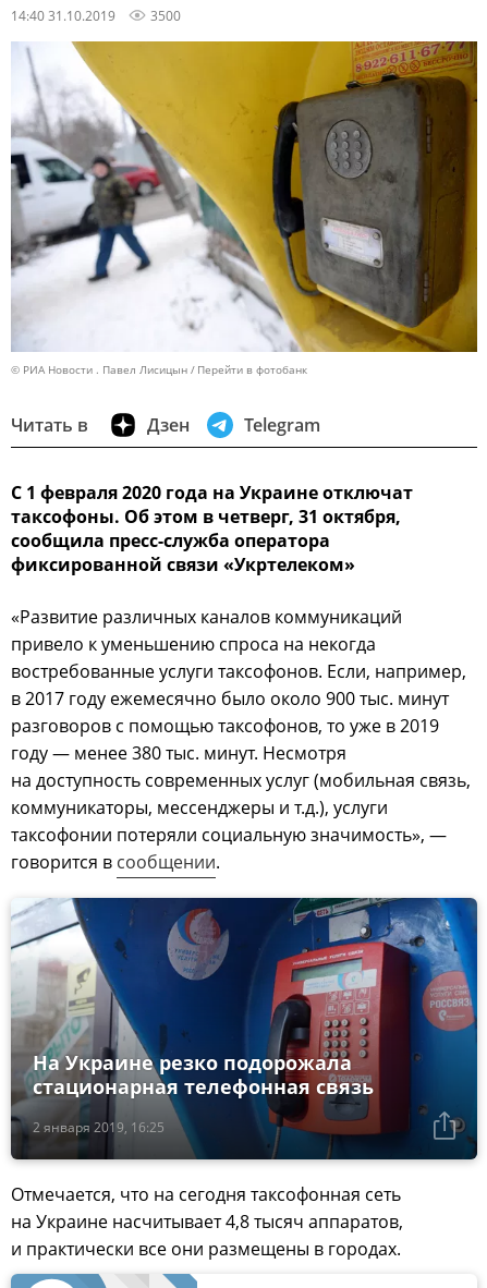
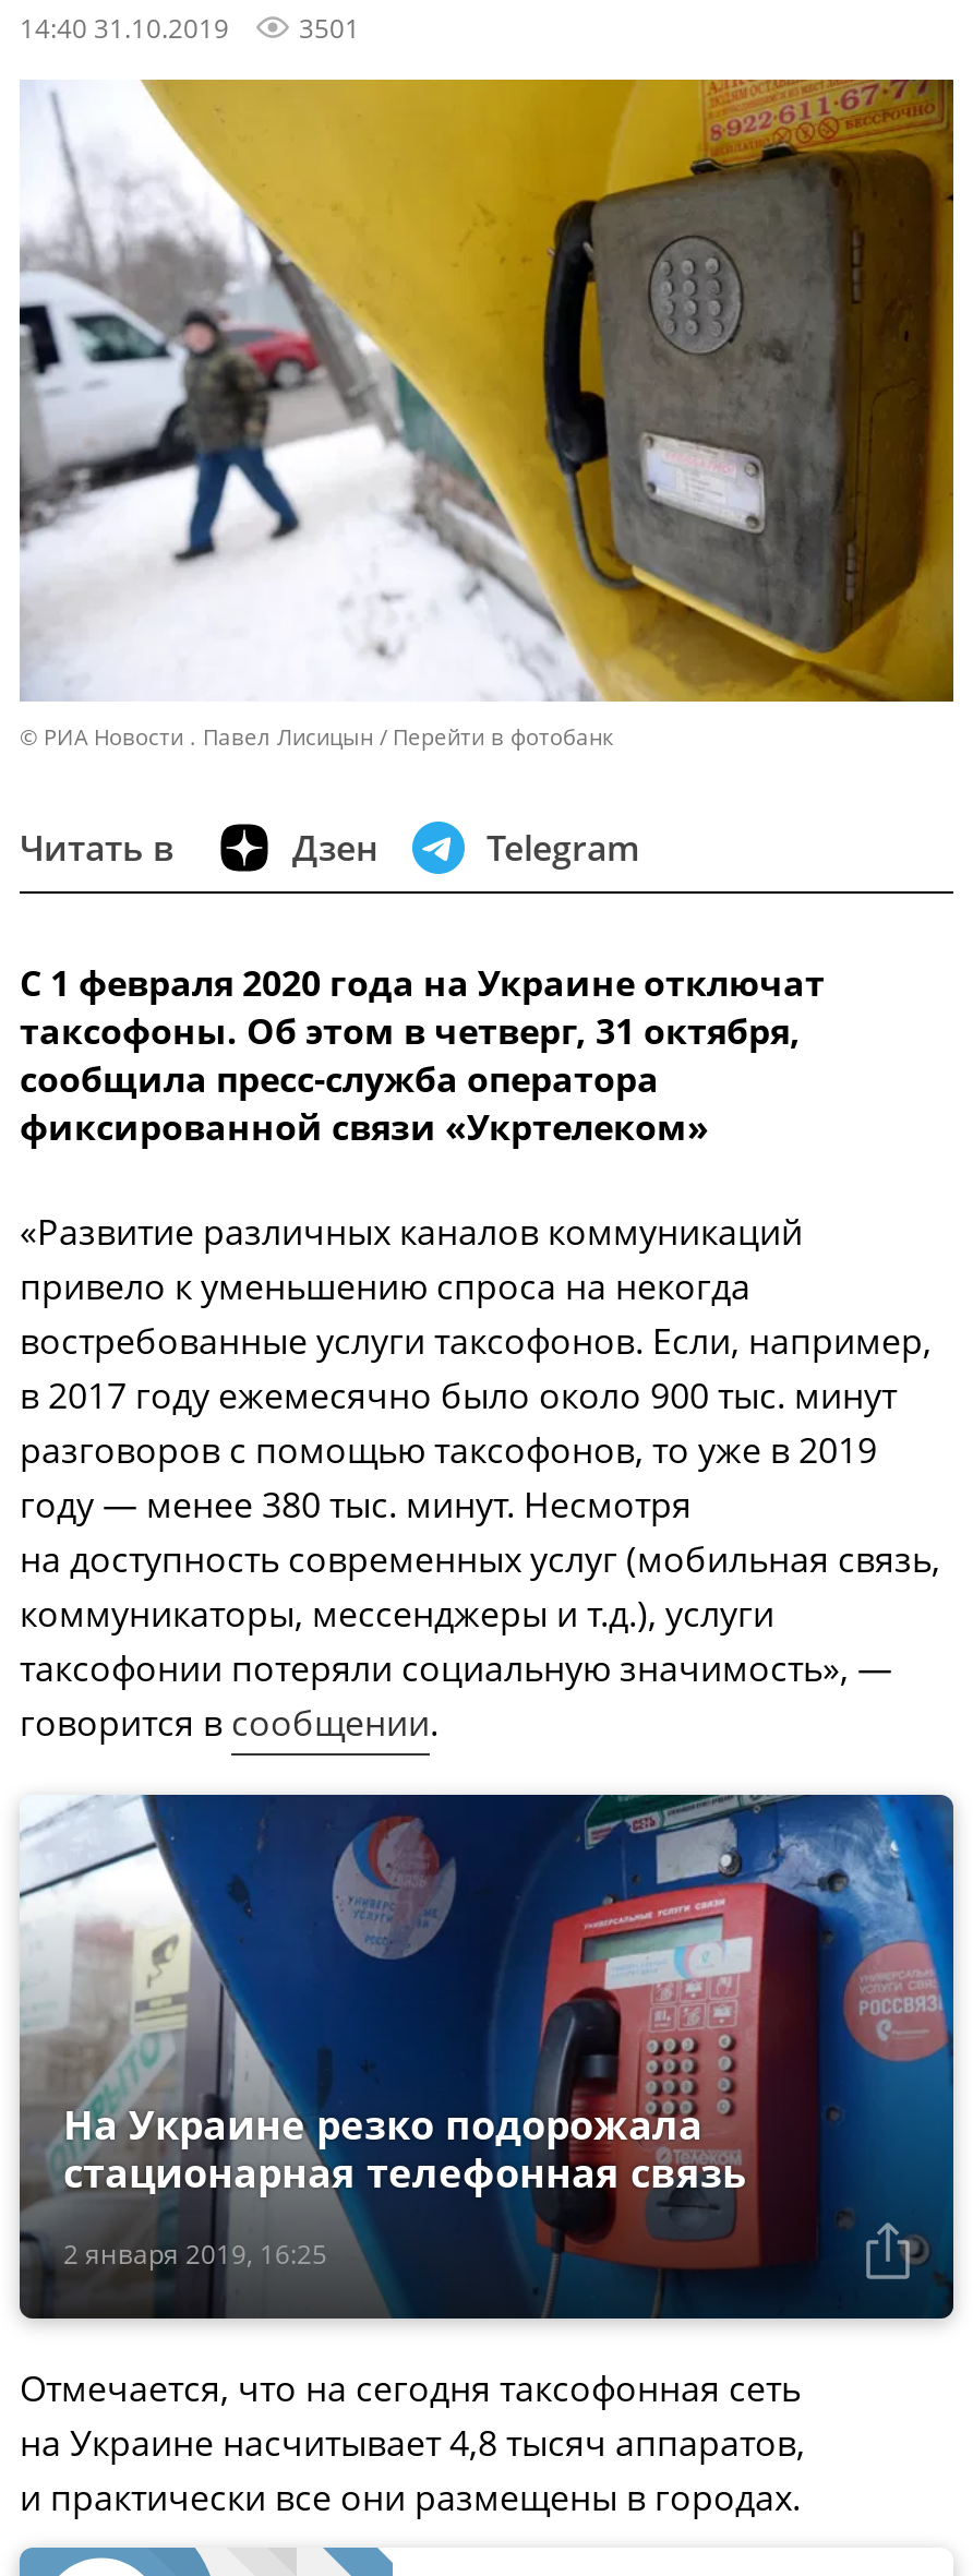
[11,7,181,24] 14:40 31.10.2019 3500 -> [20,10,360,45] 14:40 31.10.2019 3501

